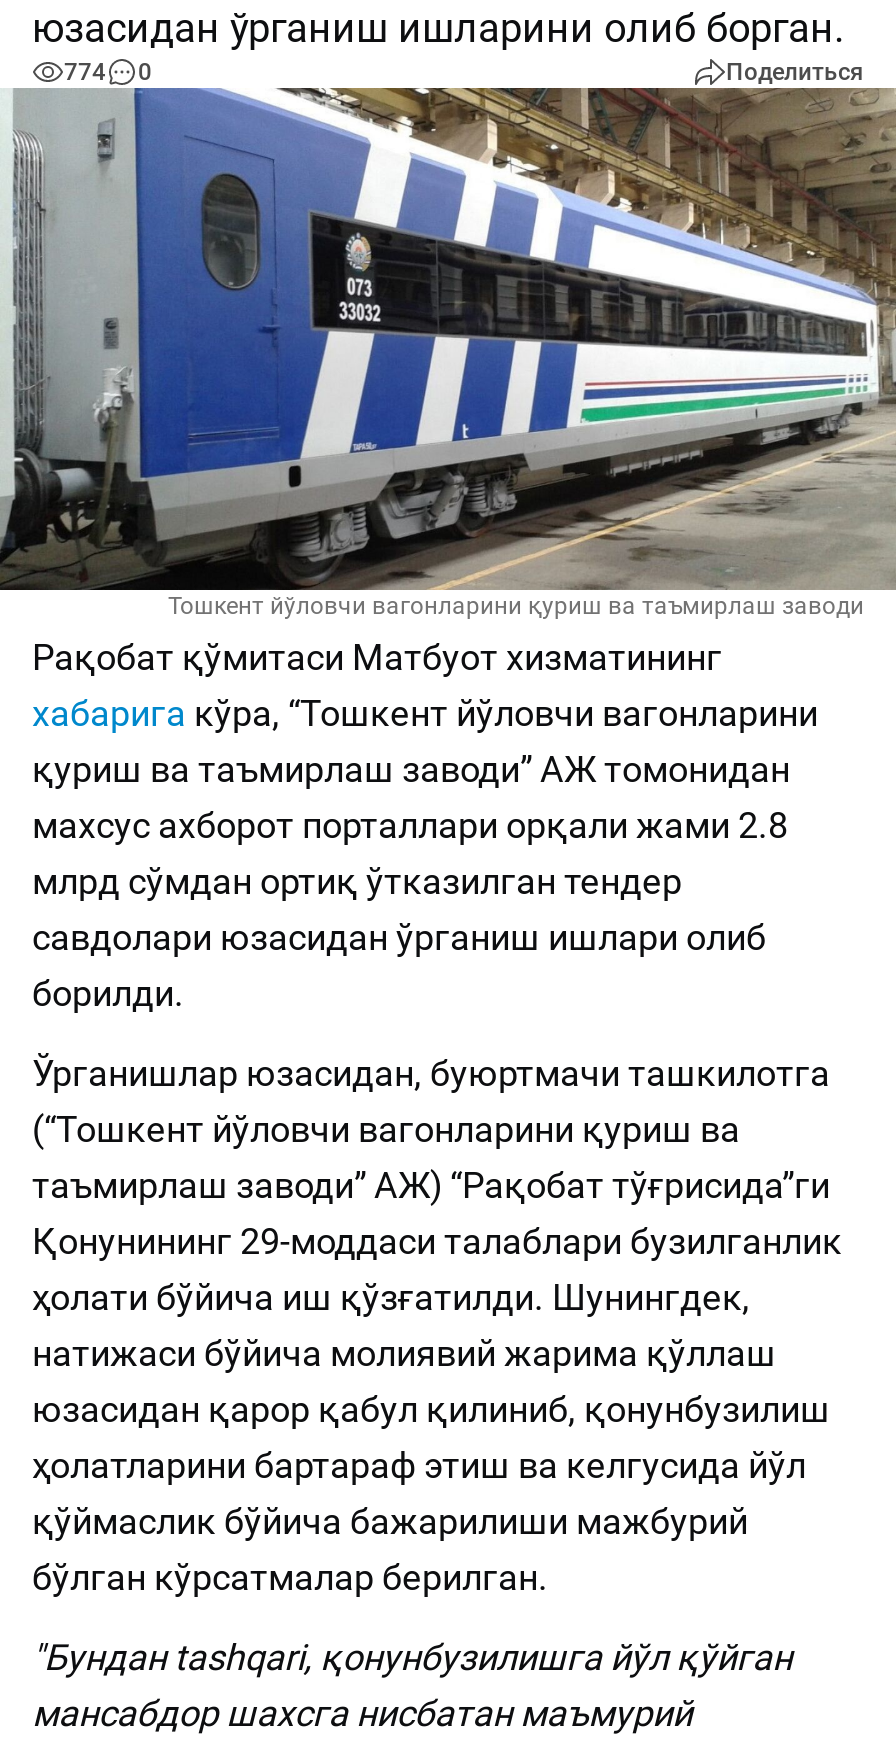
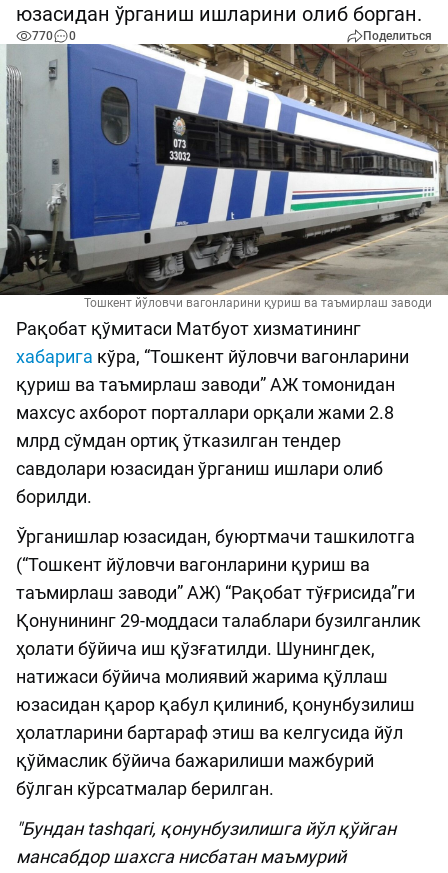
[64,58,152,86] 774 0 -> [32,29,76,43] 770 0

